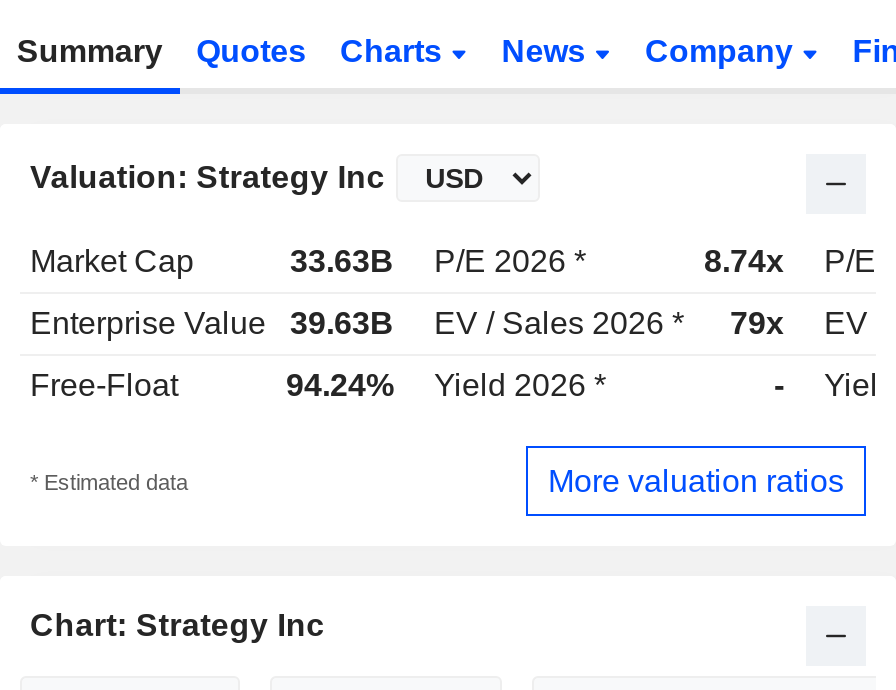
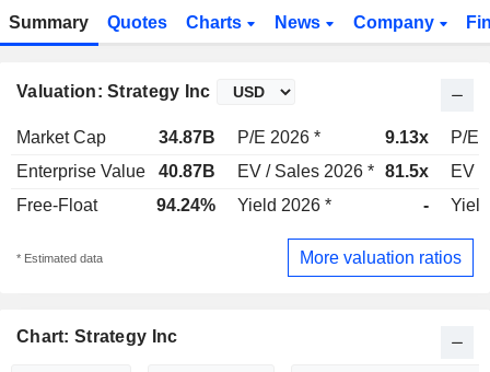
[290,244,586,278] 33.63B P/E 2026 * -> [159,128,320,147] 34.87B P/E 2026 *
[704,244,784,278] 8.74x -> [385,128,429,147] 9.13x
[290,306,784,340] 39.63B | EV / Sales 2026 * | 79x -> [159,162,429,181] 40.87B | EV / Sales 2026 * 81.5x

